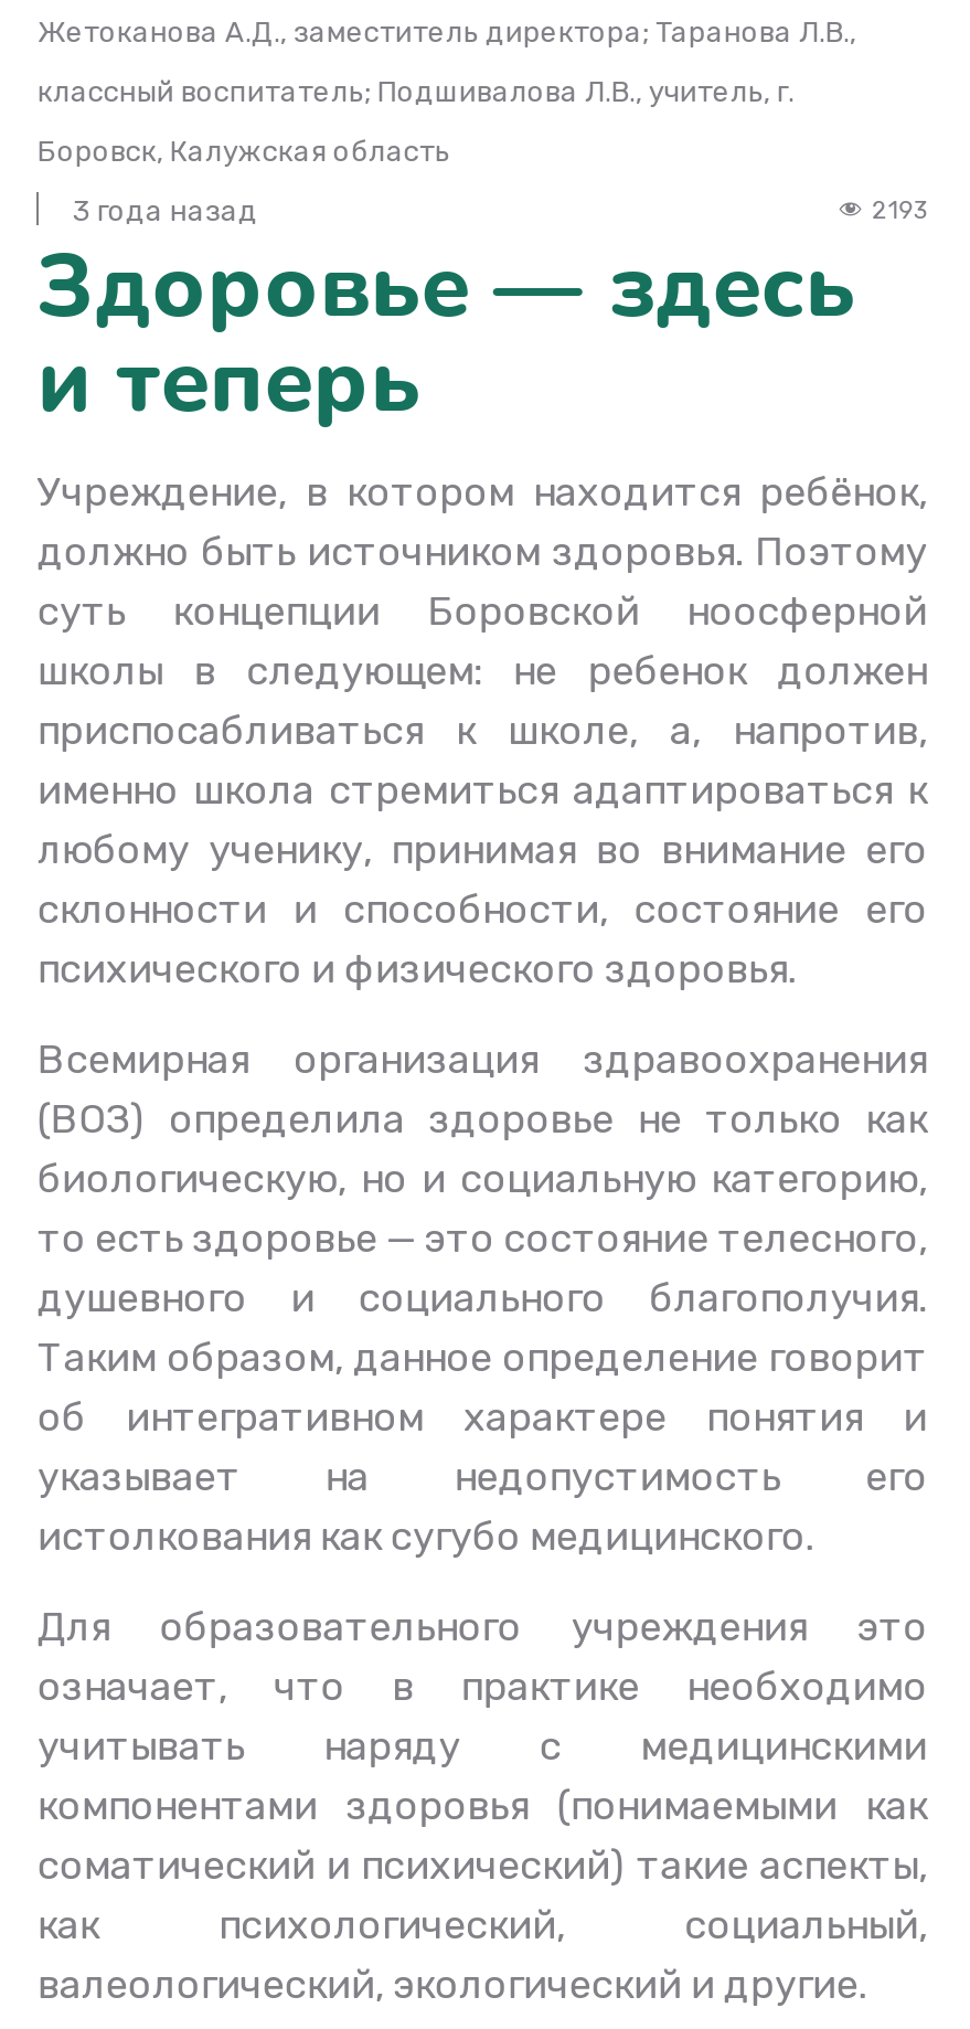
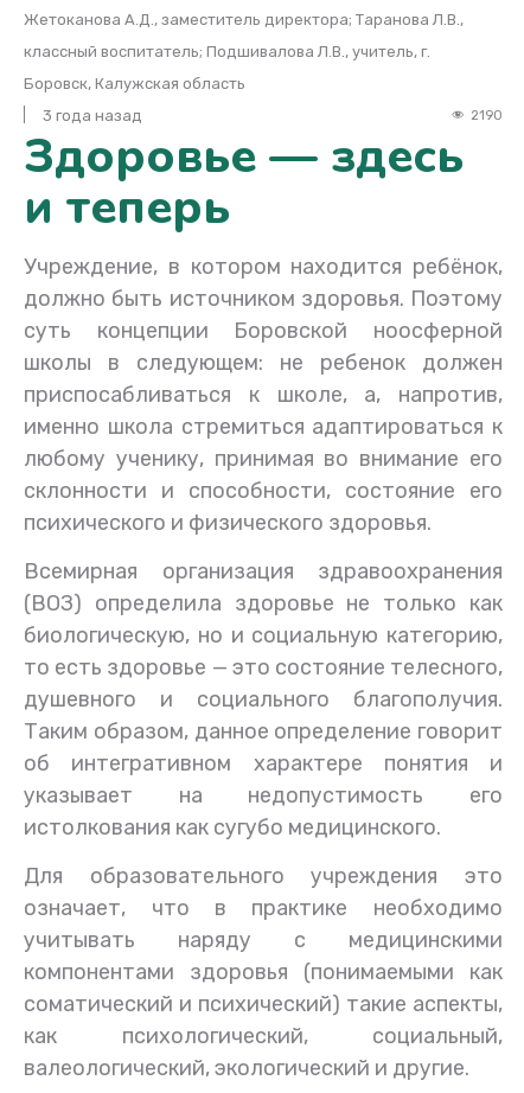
[872,197,927,226] 2193 -> [470,108,502,124] 2190

